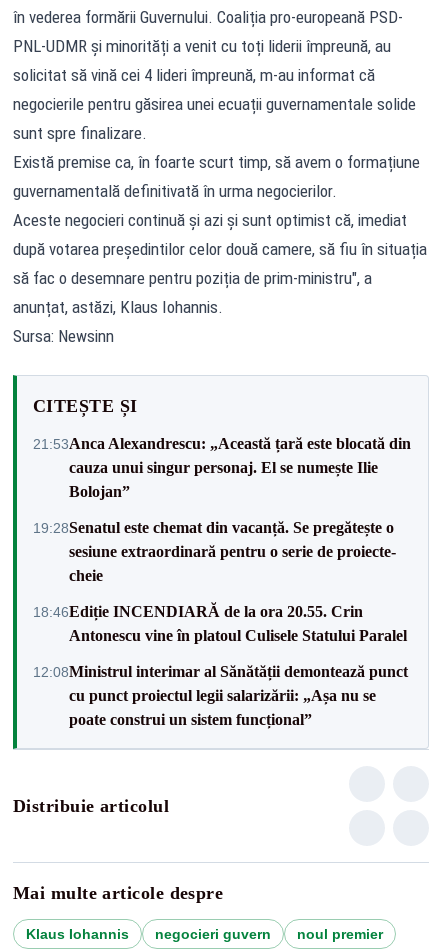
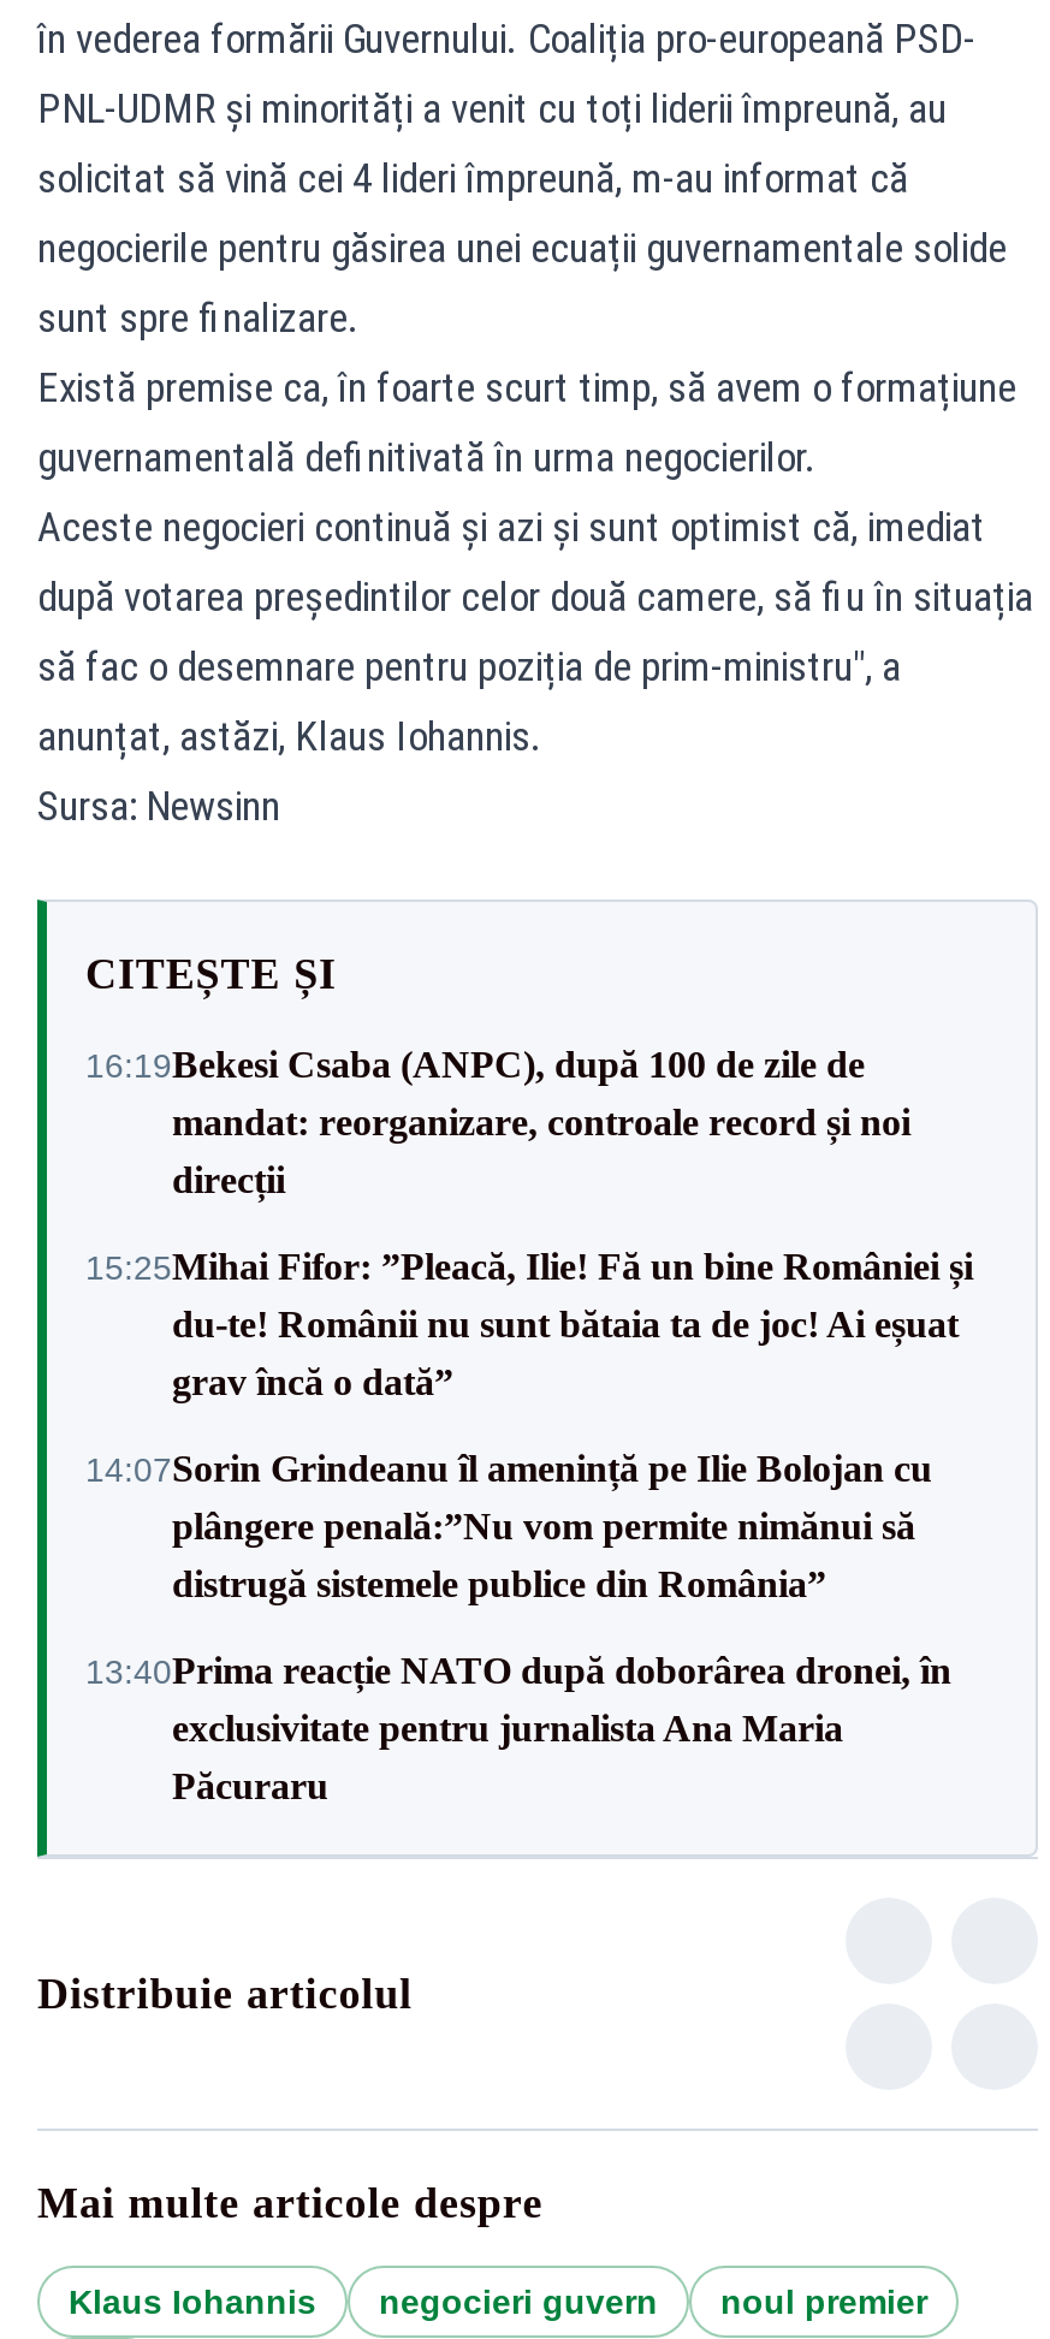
[33,434,411,499] 21:53Anca Alexandrescu: „Această țară este blocată din | cauza unui singur personaj. El se numește Ilie | Bolojan” -> [85,1044,910,1200] 16:19Bekesi Csaba (ANPC), după 100 de zile de | mandat: reorganizare, controale record și noi | direcții
[33,518,396,583] 19:28Senatul este chemat din vacanță. Se pregătește o | sesiune extraordinară pentru o serie de proiecte- | cheie -> [85,1246,973,1402] 15:25Mihai Fifor: ”Pleacă, Ilie! Fă un bine României și | du-te! Românii nu sunt bătaia ta de joc! Ai eșuat | grav încă o dată”
[33,602,407,643] 18:46Ediție INCENDIARĂ de la ora 20.55. Crin | Antonescu vine în platoul Culisele Statului Paralel -> [85,1448,932,1604] 14:07Sorin Grindeanu îl amenință pe Ilie Bolojan cu | plângere penală:”Nu vom permite nimănui să | distrugă sistemele publice din România”
[33,662,408,727] 12:08Ministrul interimar al Sănătății demontează punct | cu punct proiectul legii salarizării: „Așa nu se | poate construi un sistem funcțional” -> [85,1650,951,1806] 13:40Prima reacție NATO după doborârea dronei, în | exclusivitate pentru jurnalista Ana Maria | Păcuraru

